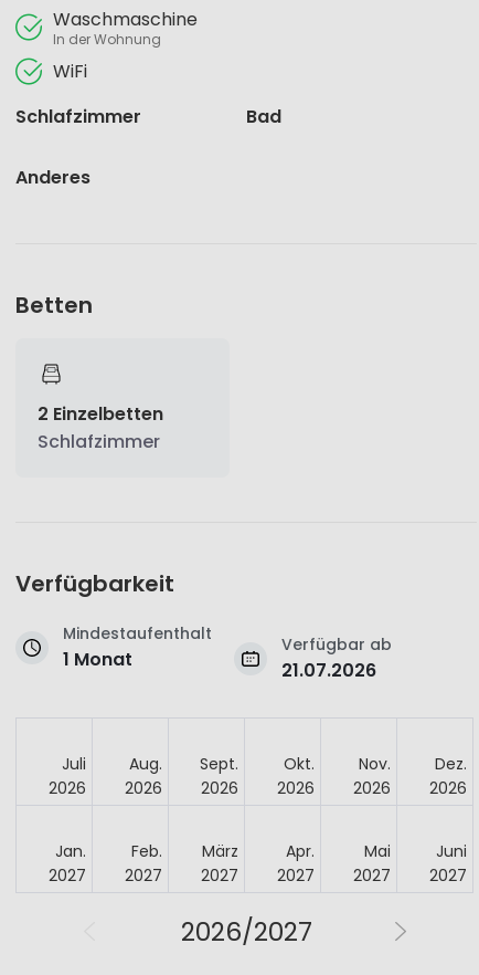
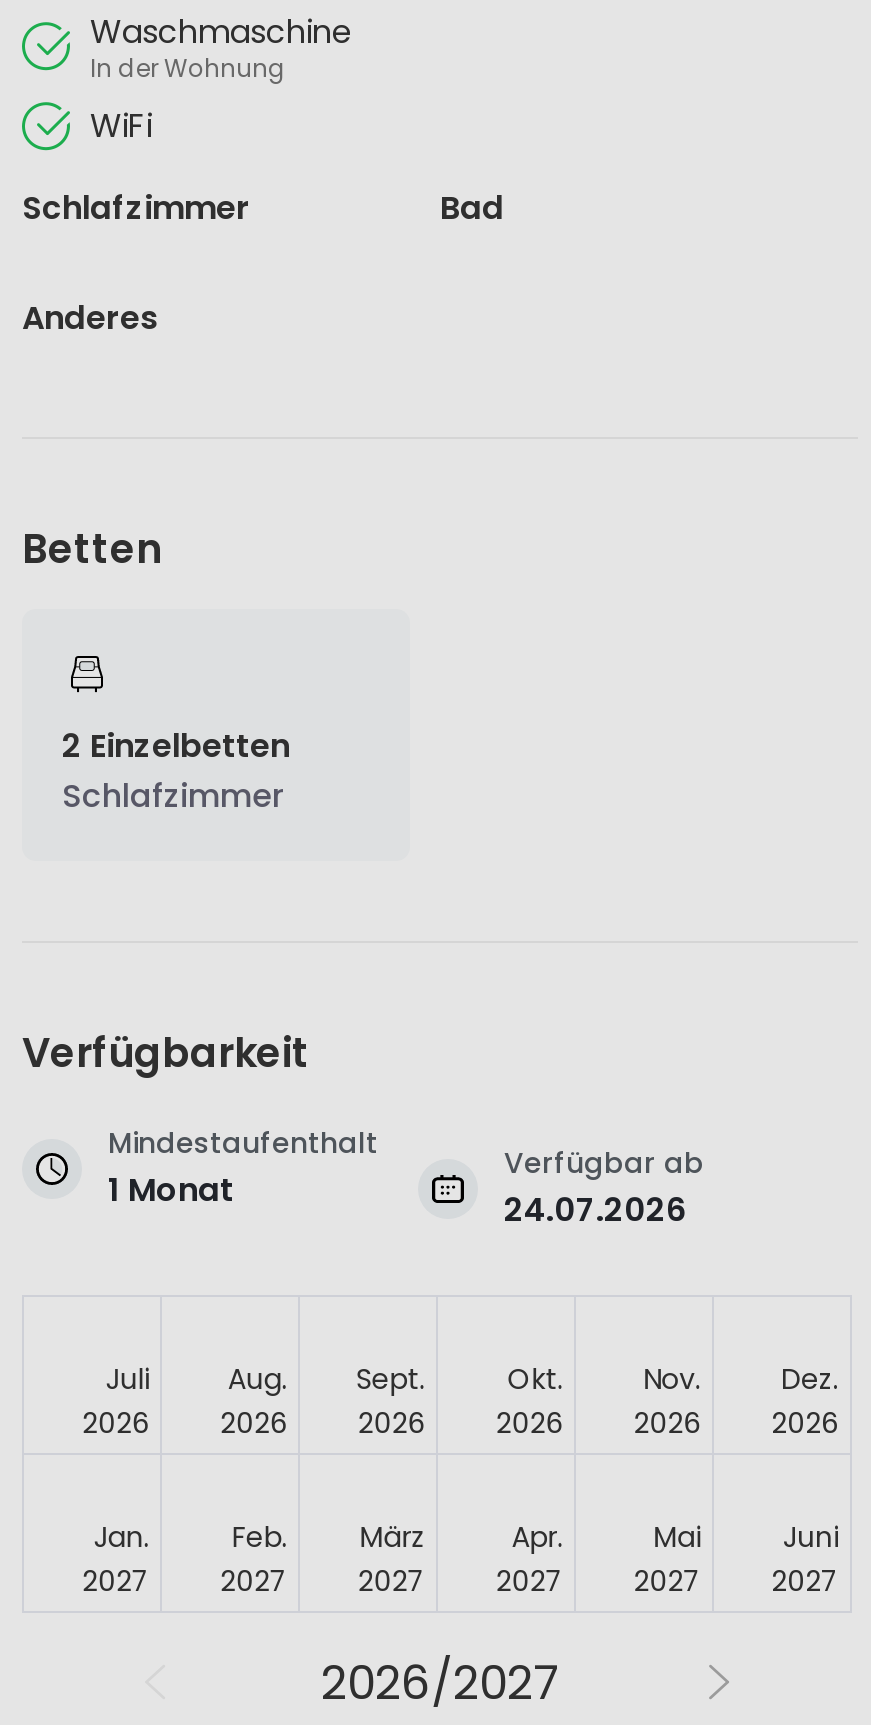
[281,658,376,683] 21.07.2026 -> [504,1187,686,1233] 24.07.2026

